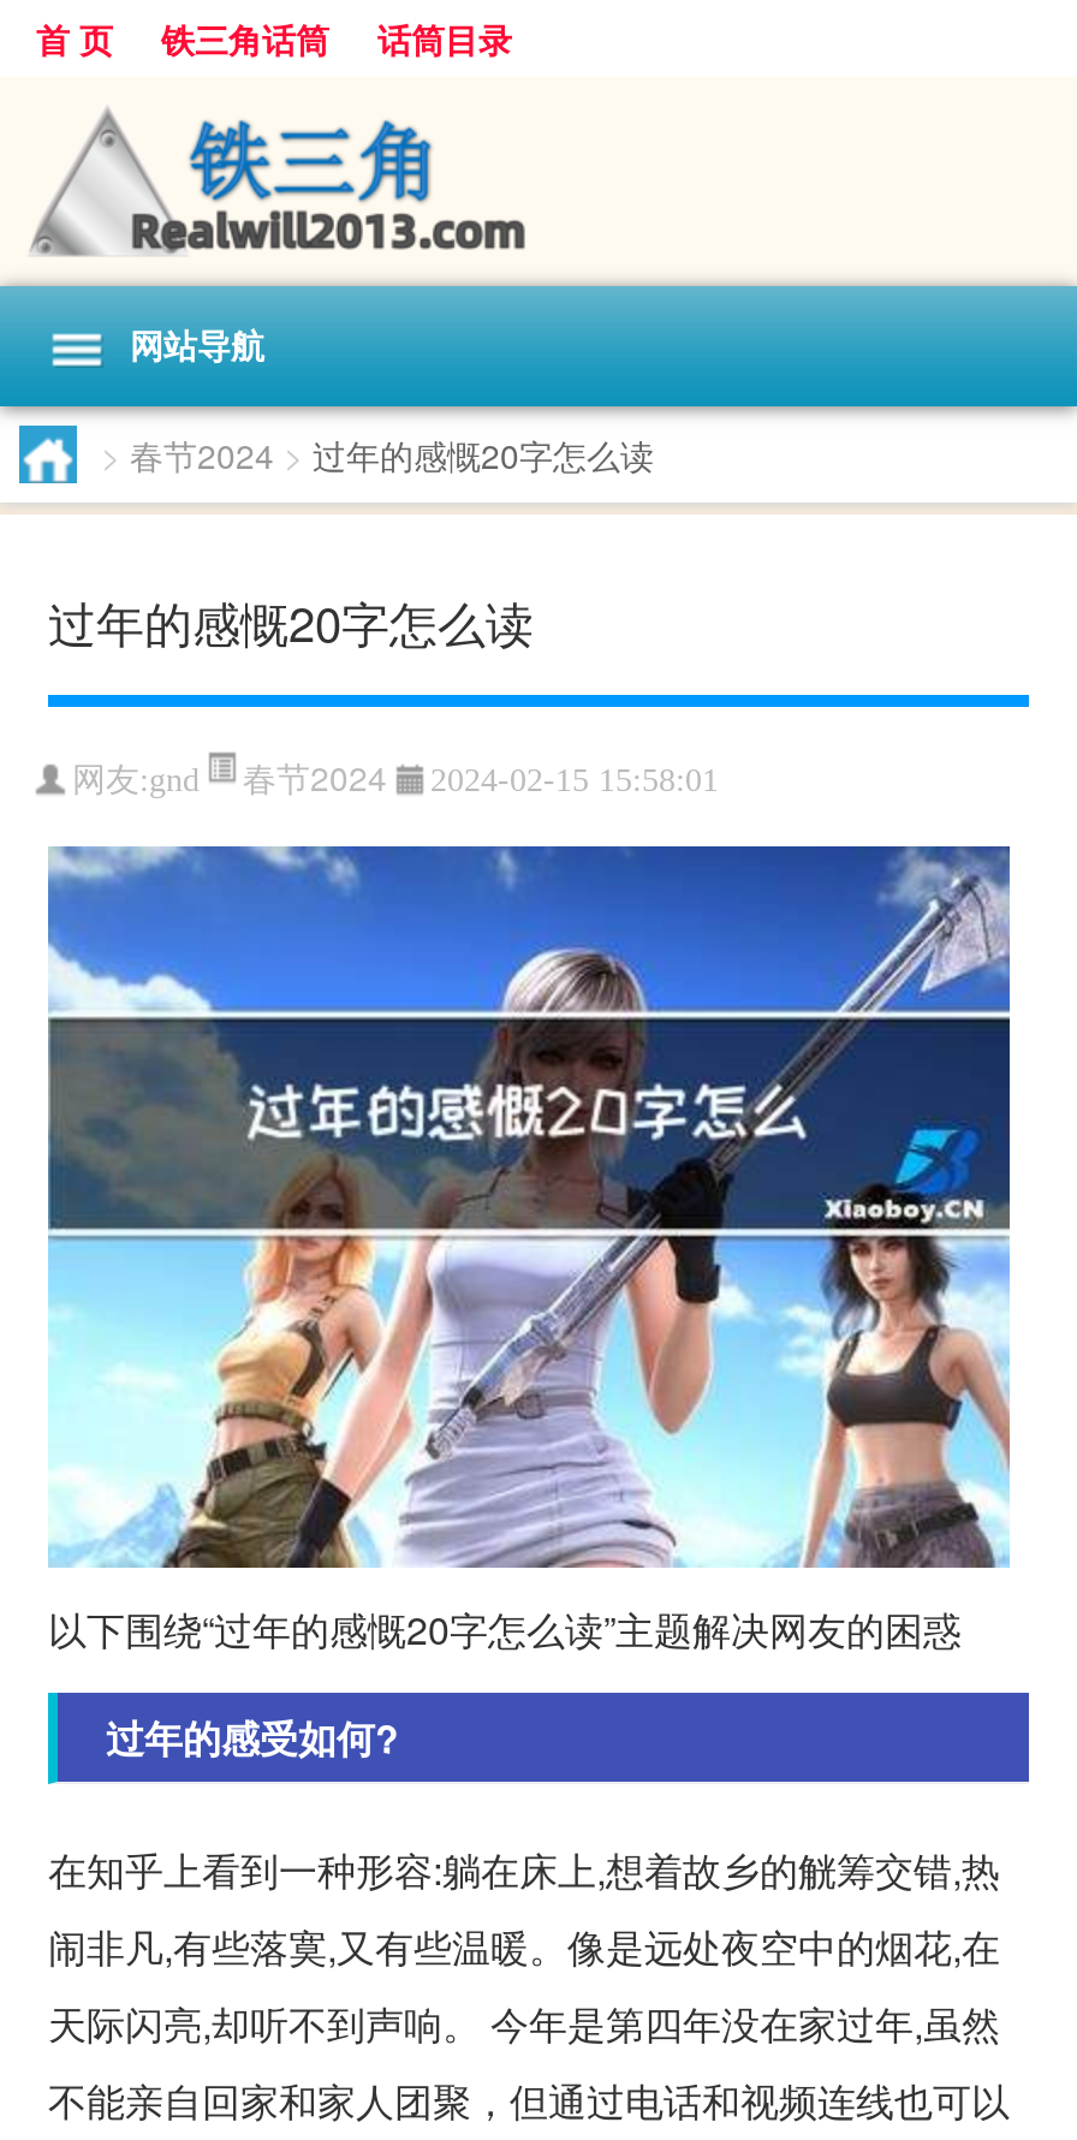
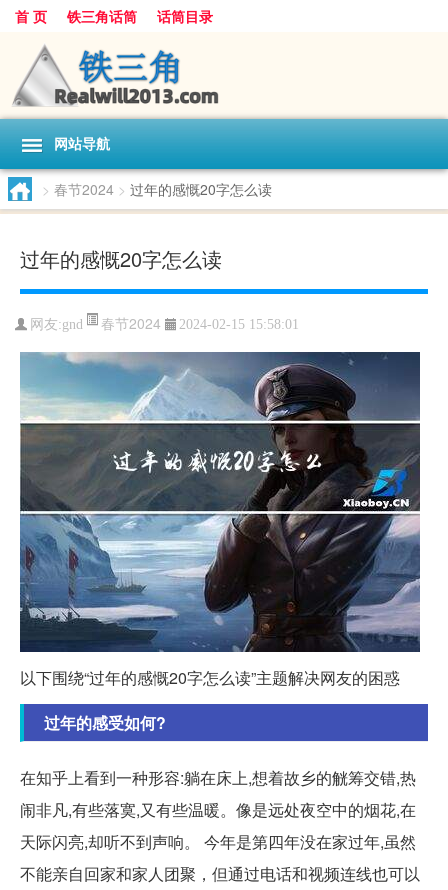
[48,846,1010,1570] [image] -> [19,352,421,653] [image]

